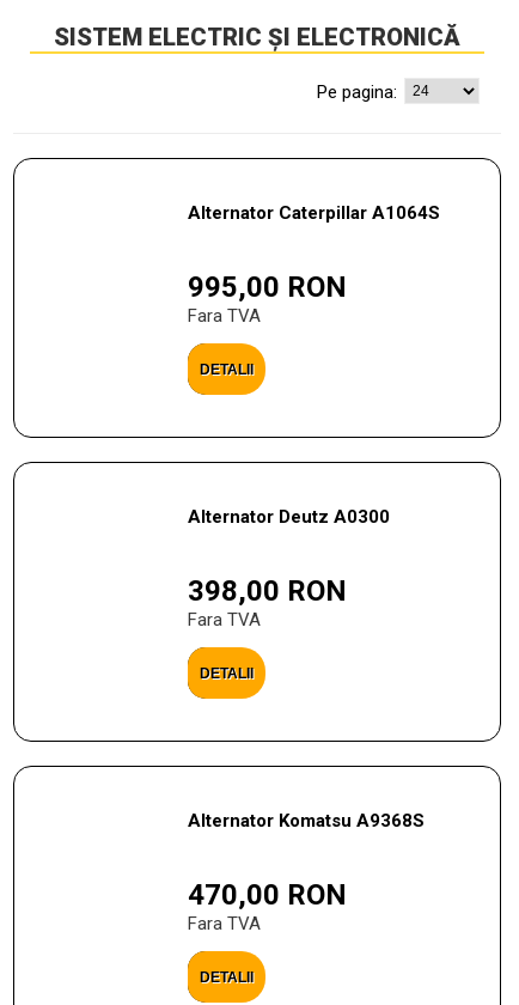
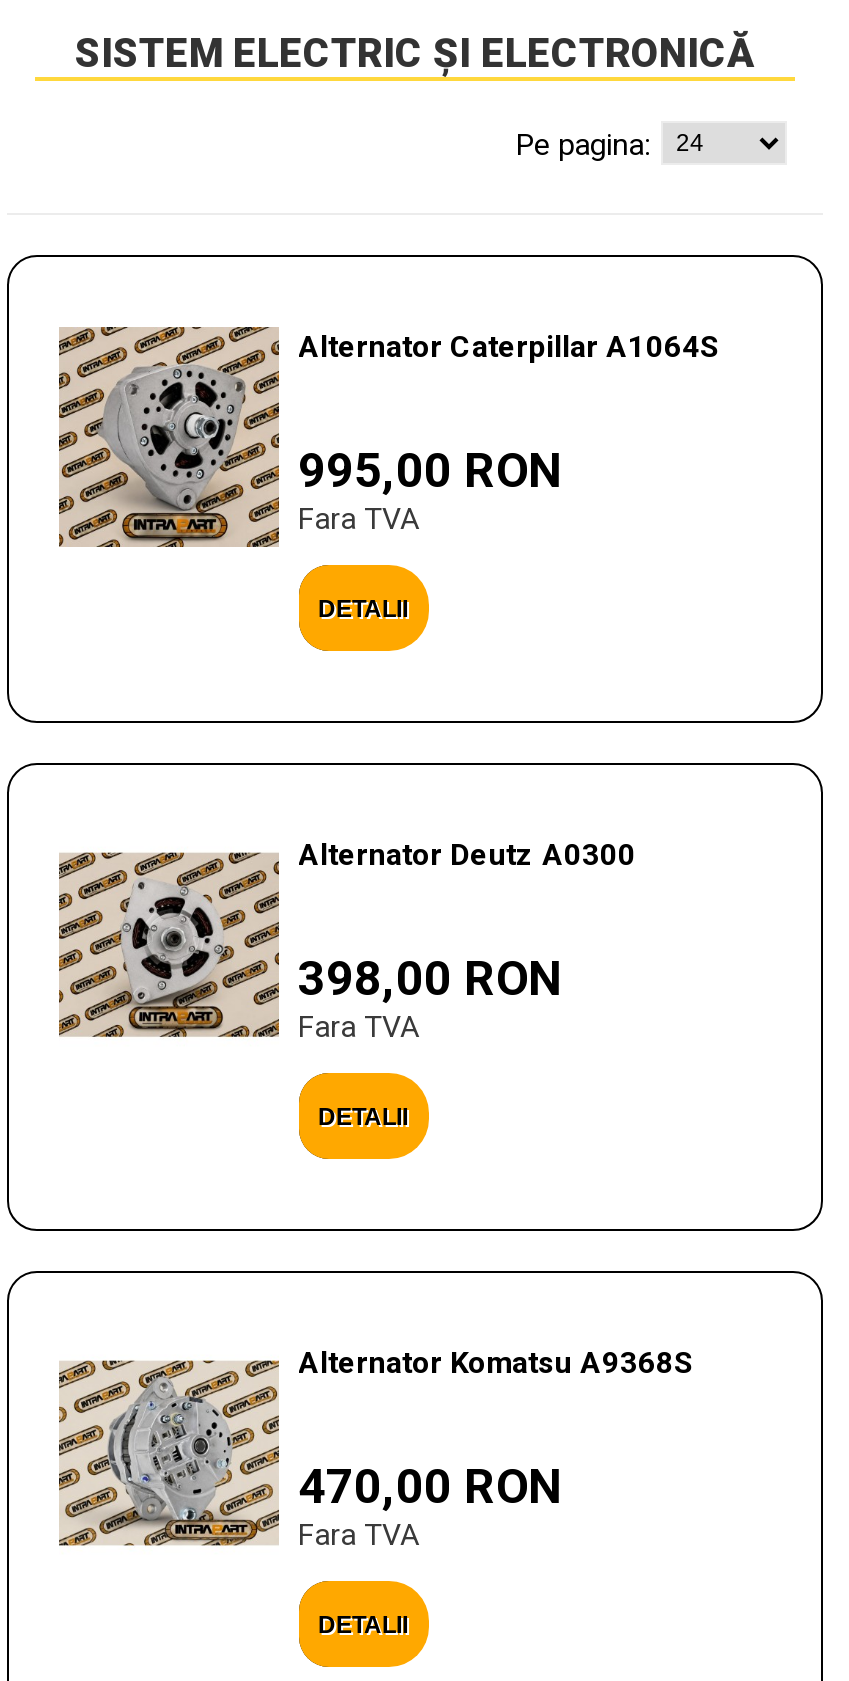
none -> [57,325,281,549] [image]
none -> [57,851,281,1039] [image]
none -> [57,1359,281,1547] [image]

